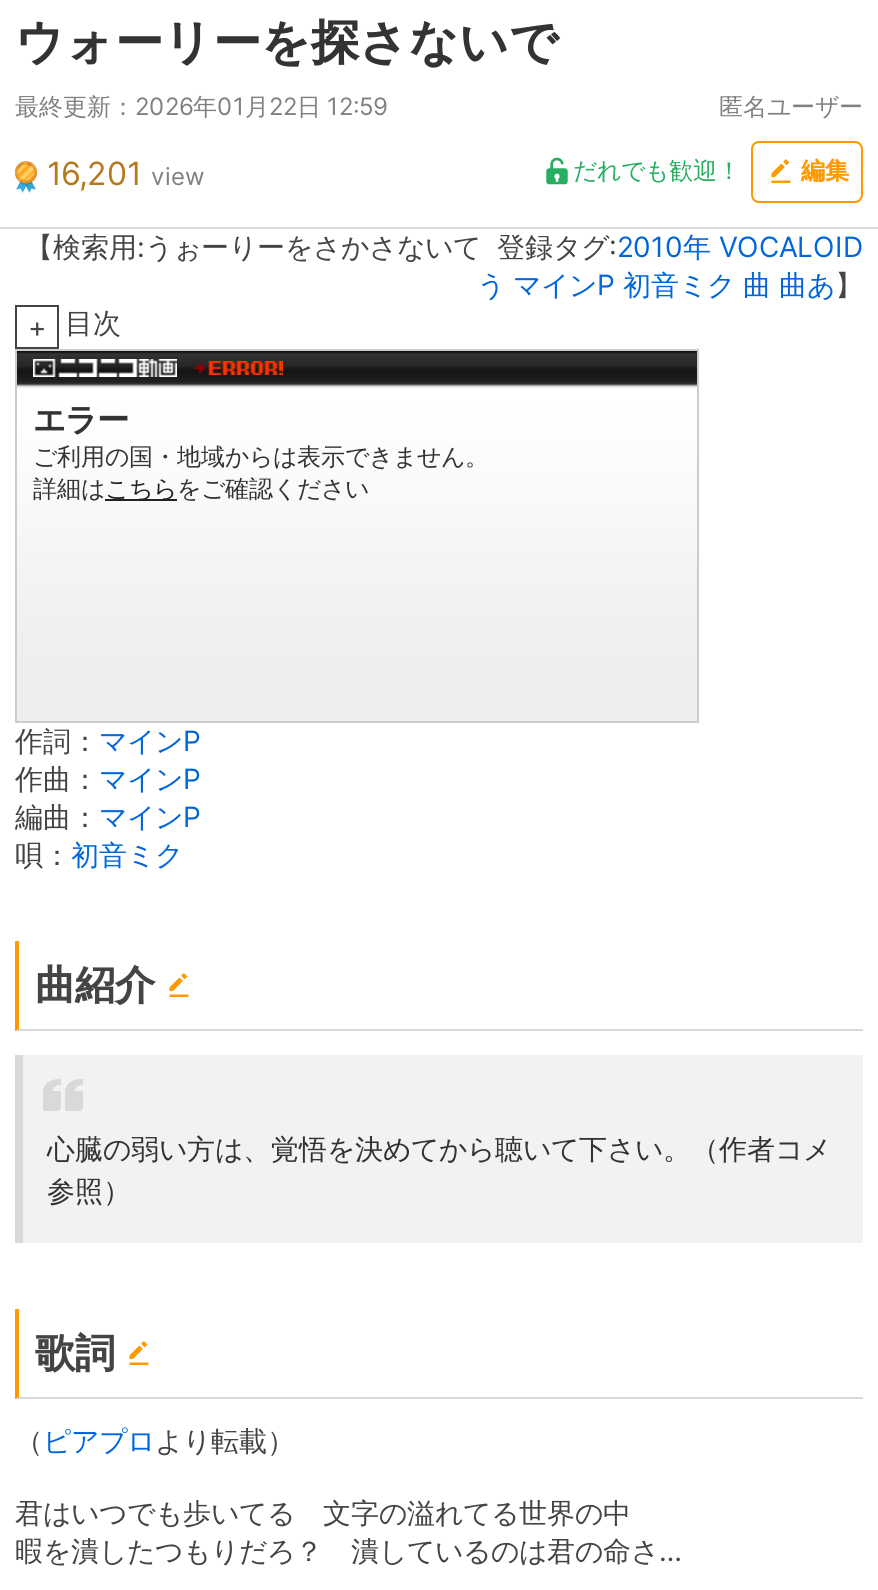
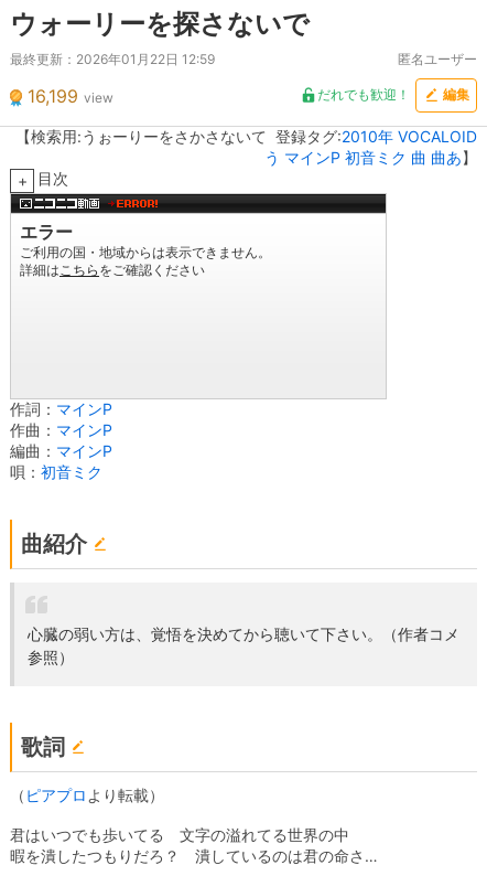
[47,152,205,192] 16,201 view -> [28,84,113,106] 16,199 view

